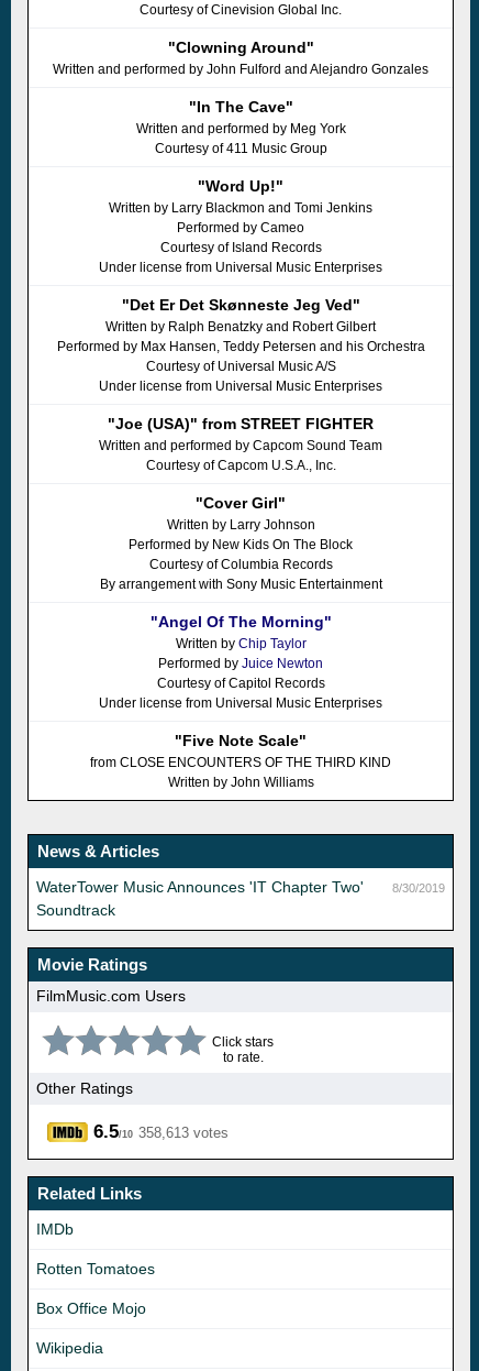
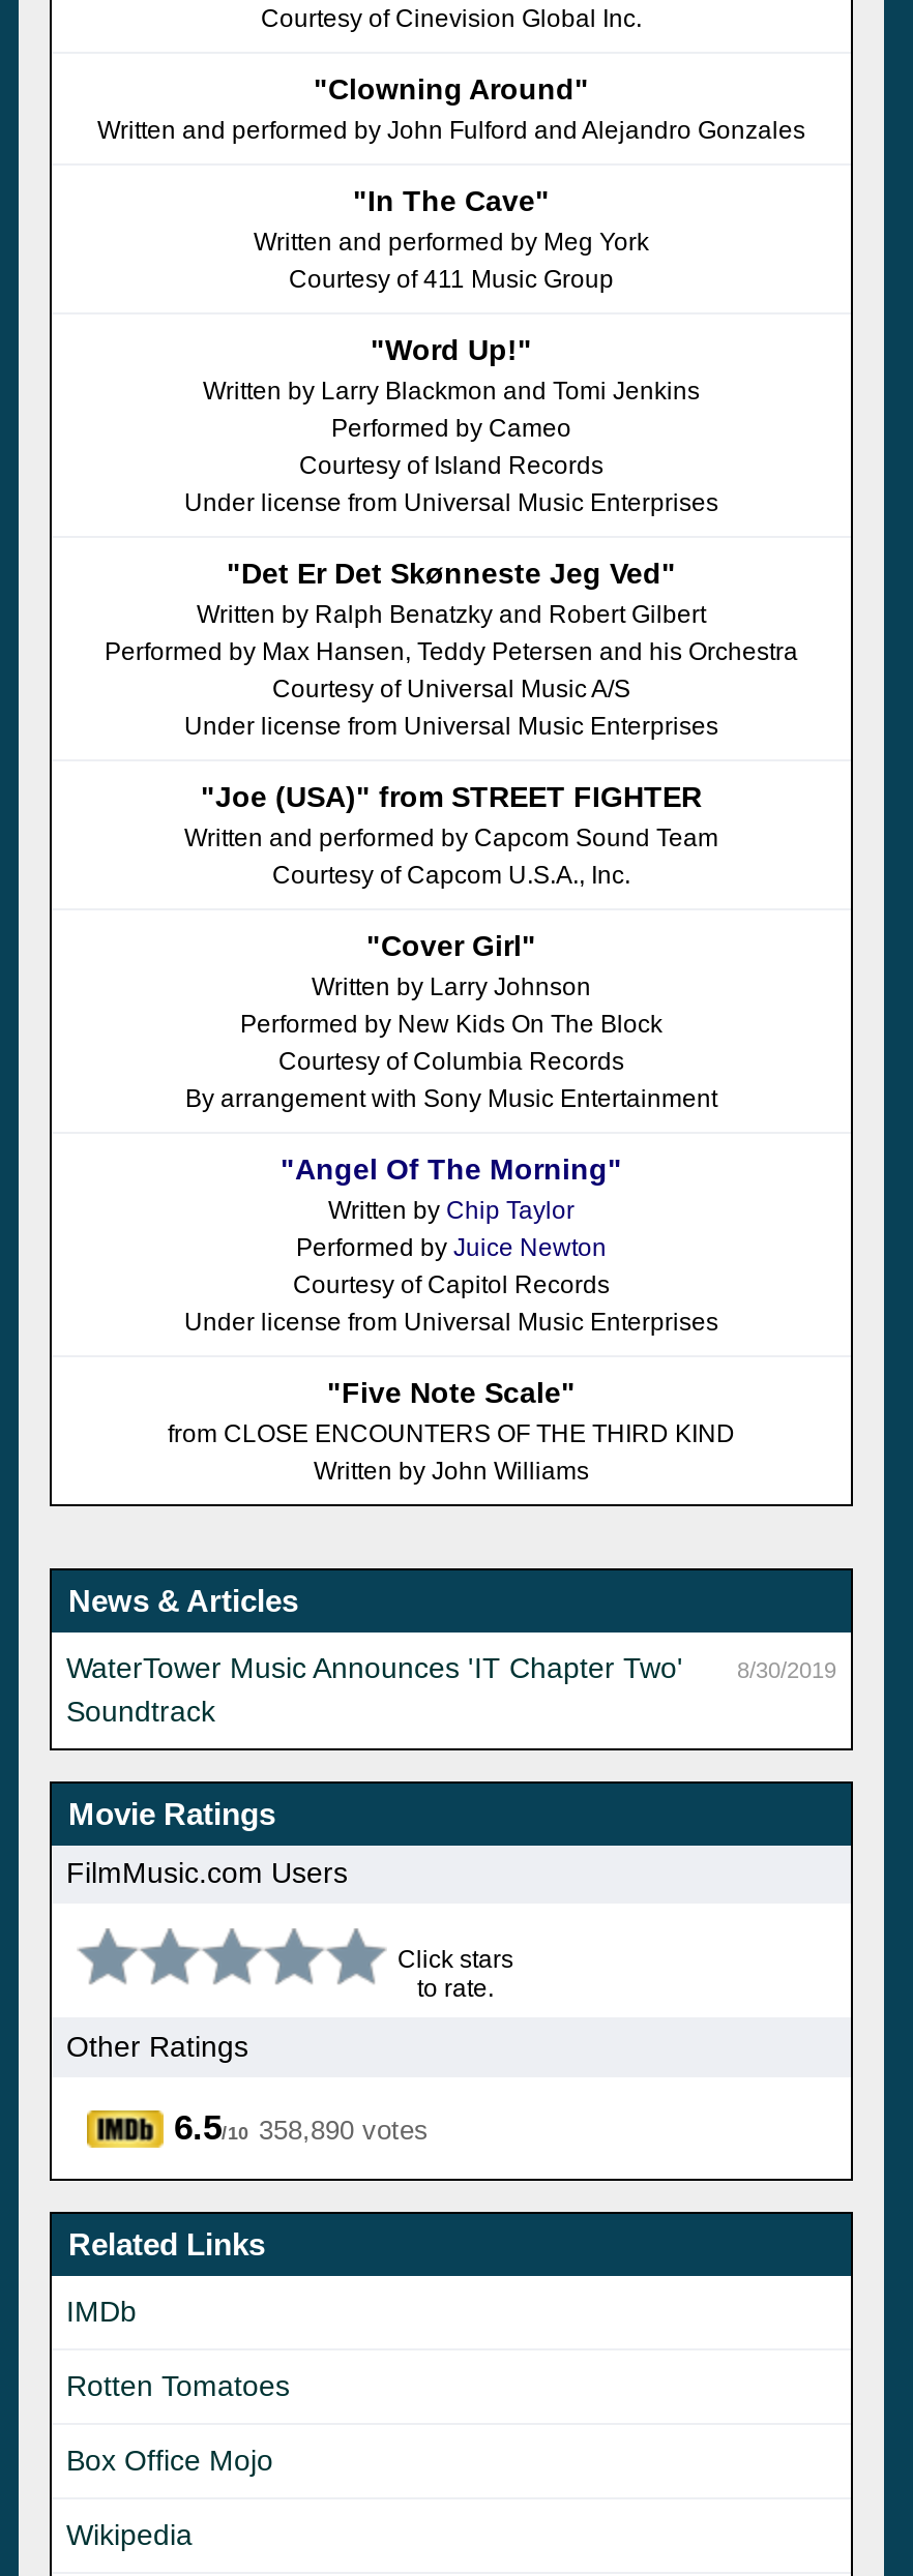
[93,1121,229,1142] 6.5/10 358,613 votes -> [174,2108,429,2147] 6.5/10 358,890 votes

